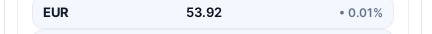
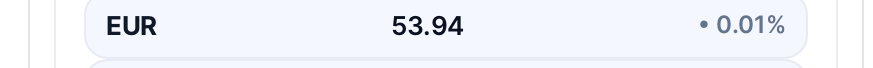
[186,4,222,20] 53.92 -> [391,9,465,41] 53.94

